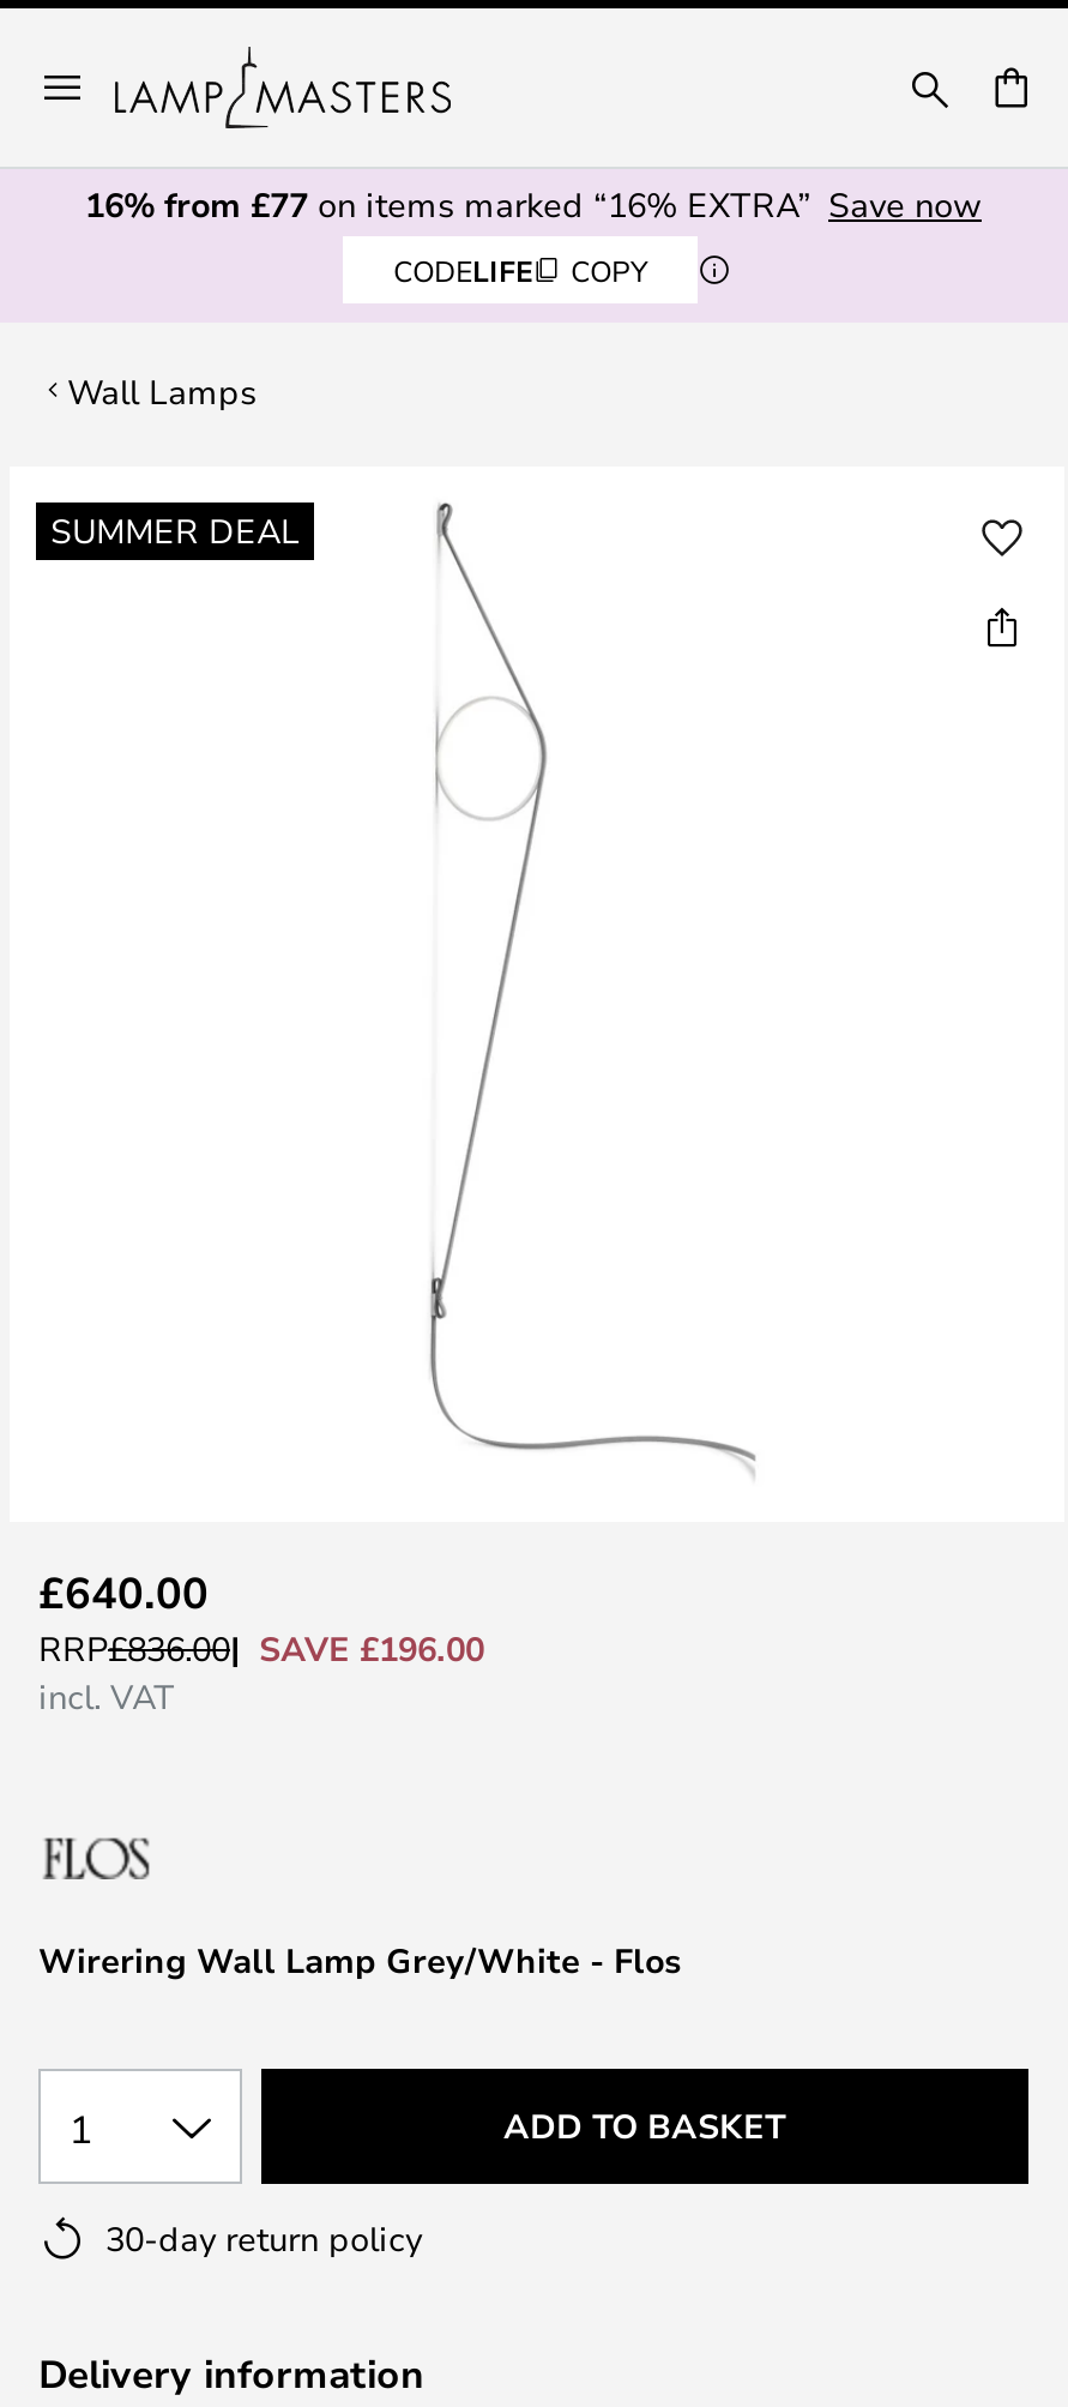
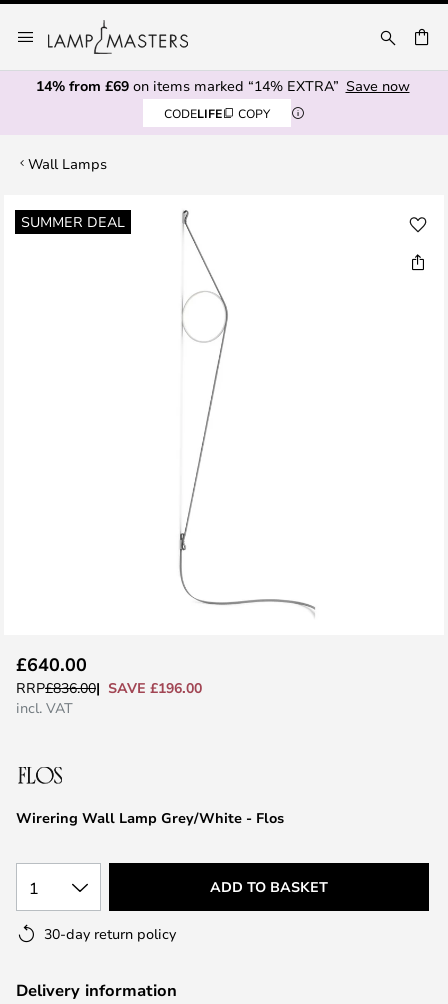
[85,181,982,227] 16% from £77 on items marked “16% EXTRA” Save now -> [35,76,409,95] 14% from £69 on items marked “14% EXTRA” Save now

